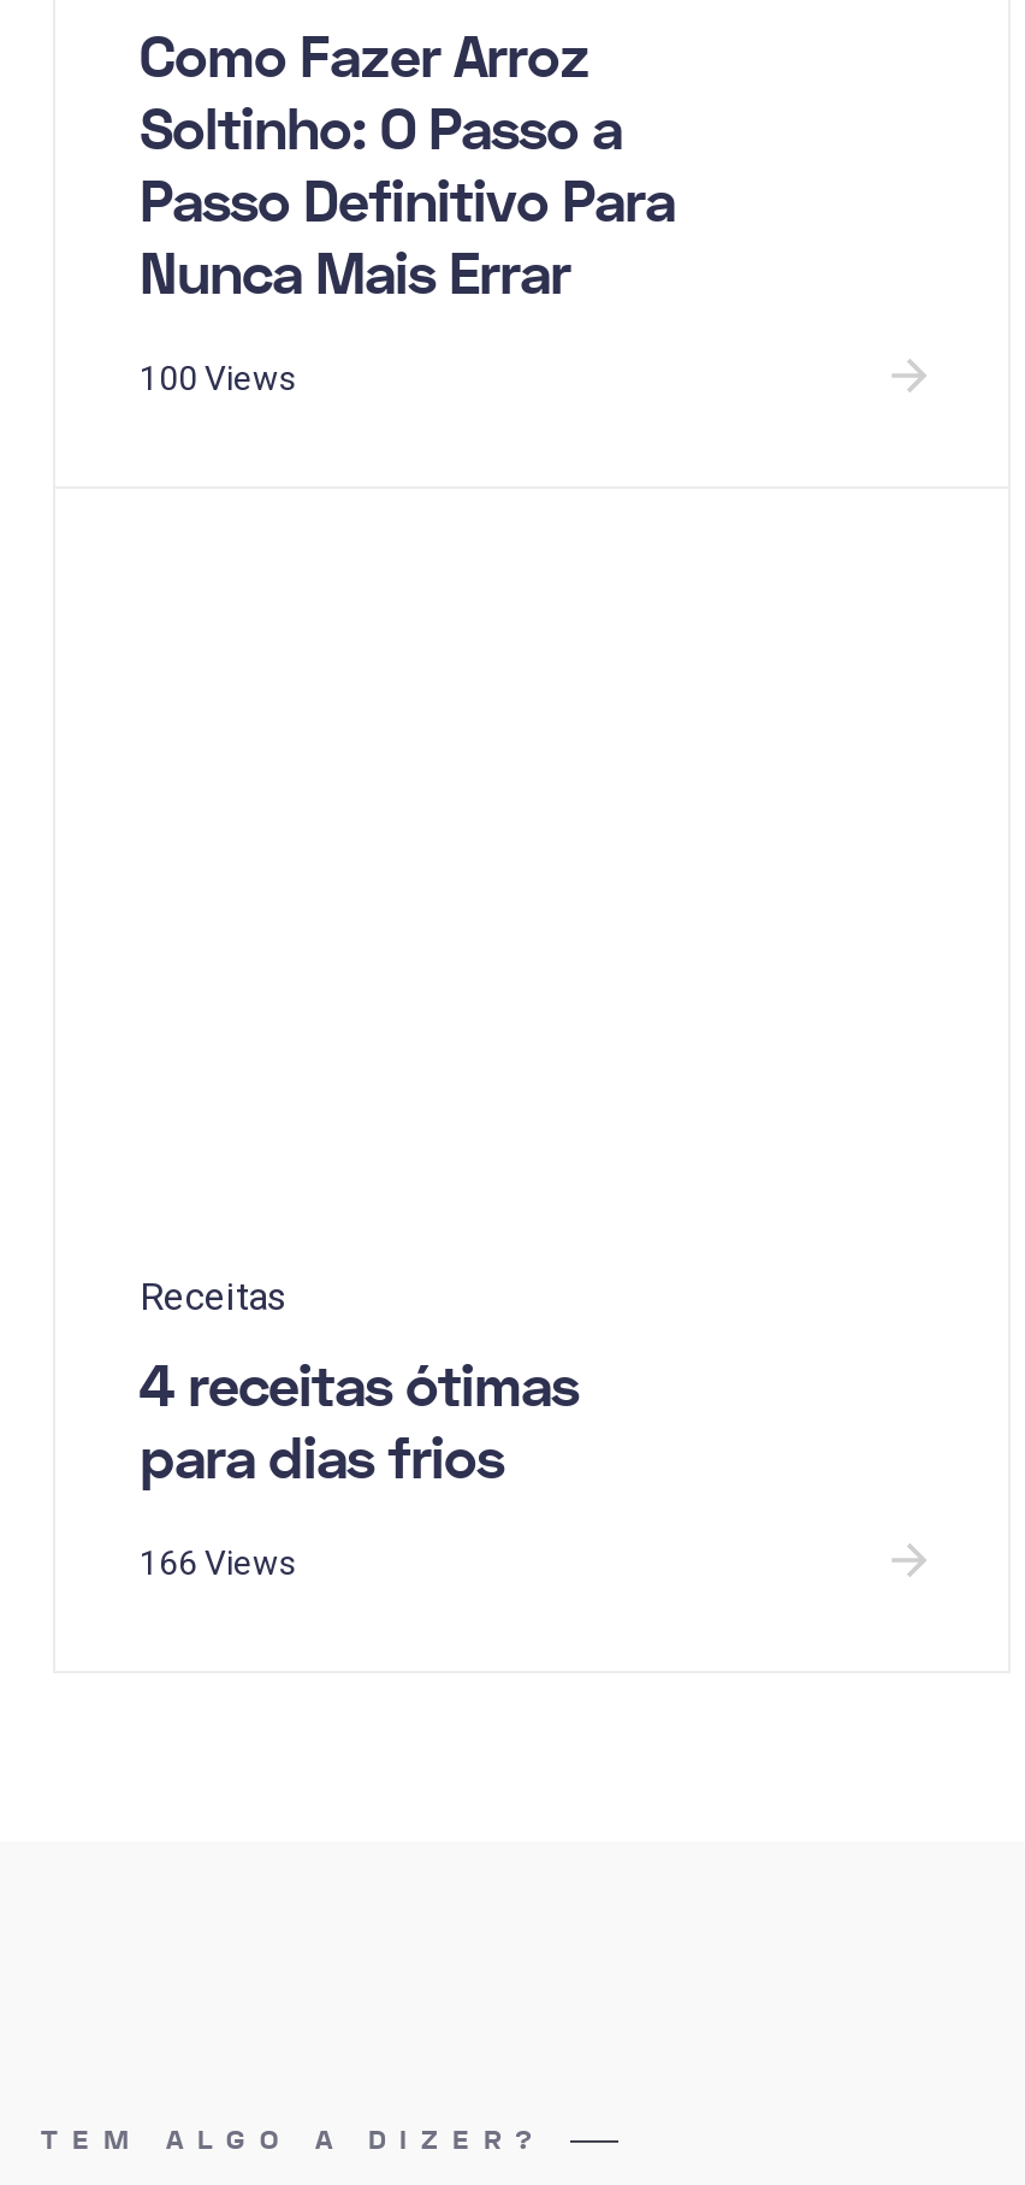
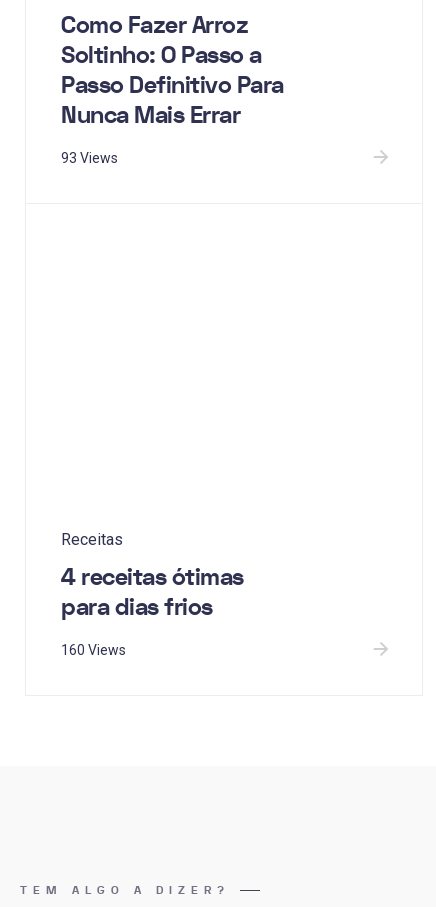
[140,358,296,396] 100 Views -> [61,150,118,166] 93 Views
[140,1544,296,1582] 166 Views -> [61,642,126,658] 160 Views

